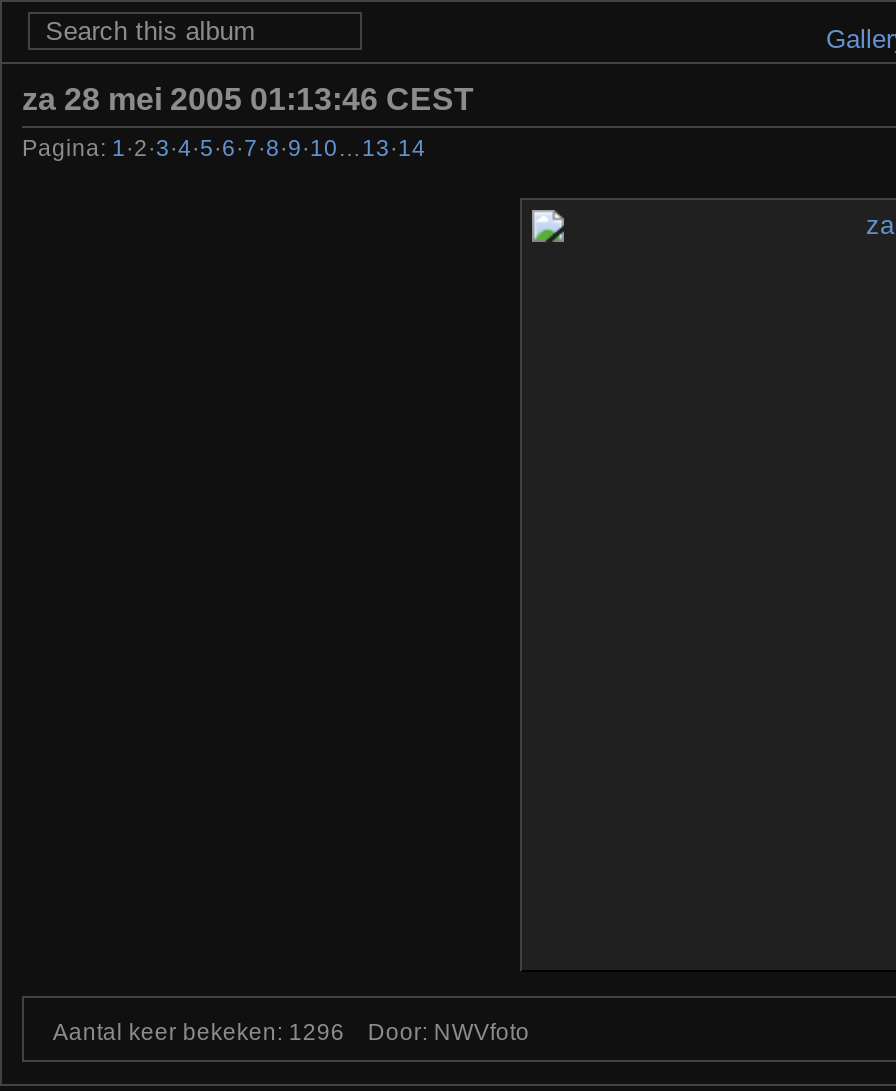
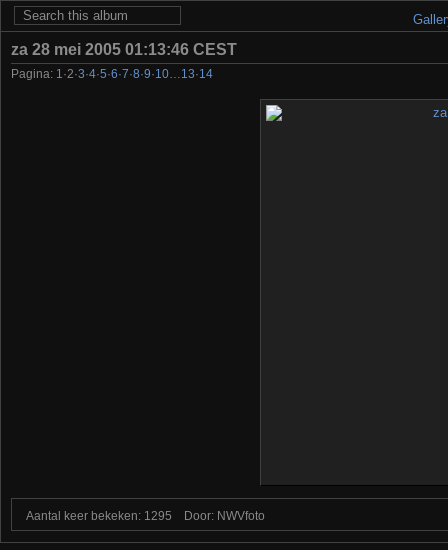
[53,1021,345,1045] Aantal keer bekeken: 1296 -> [26,510,172,522] Aantal keer bekeken: 1295

